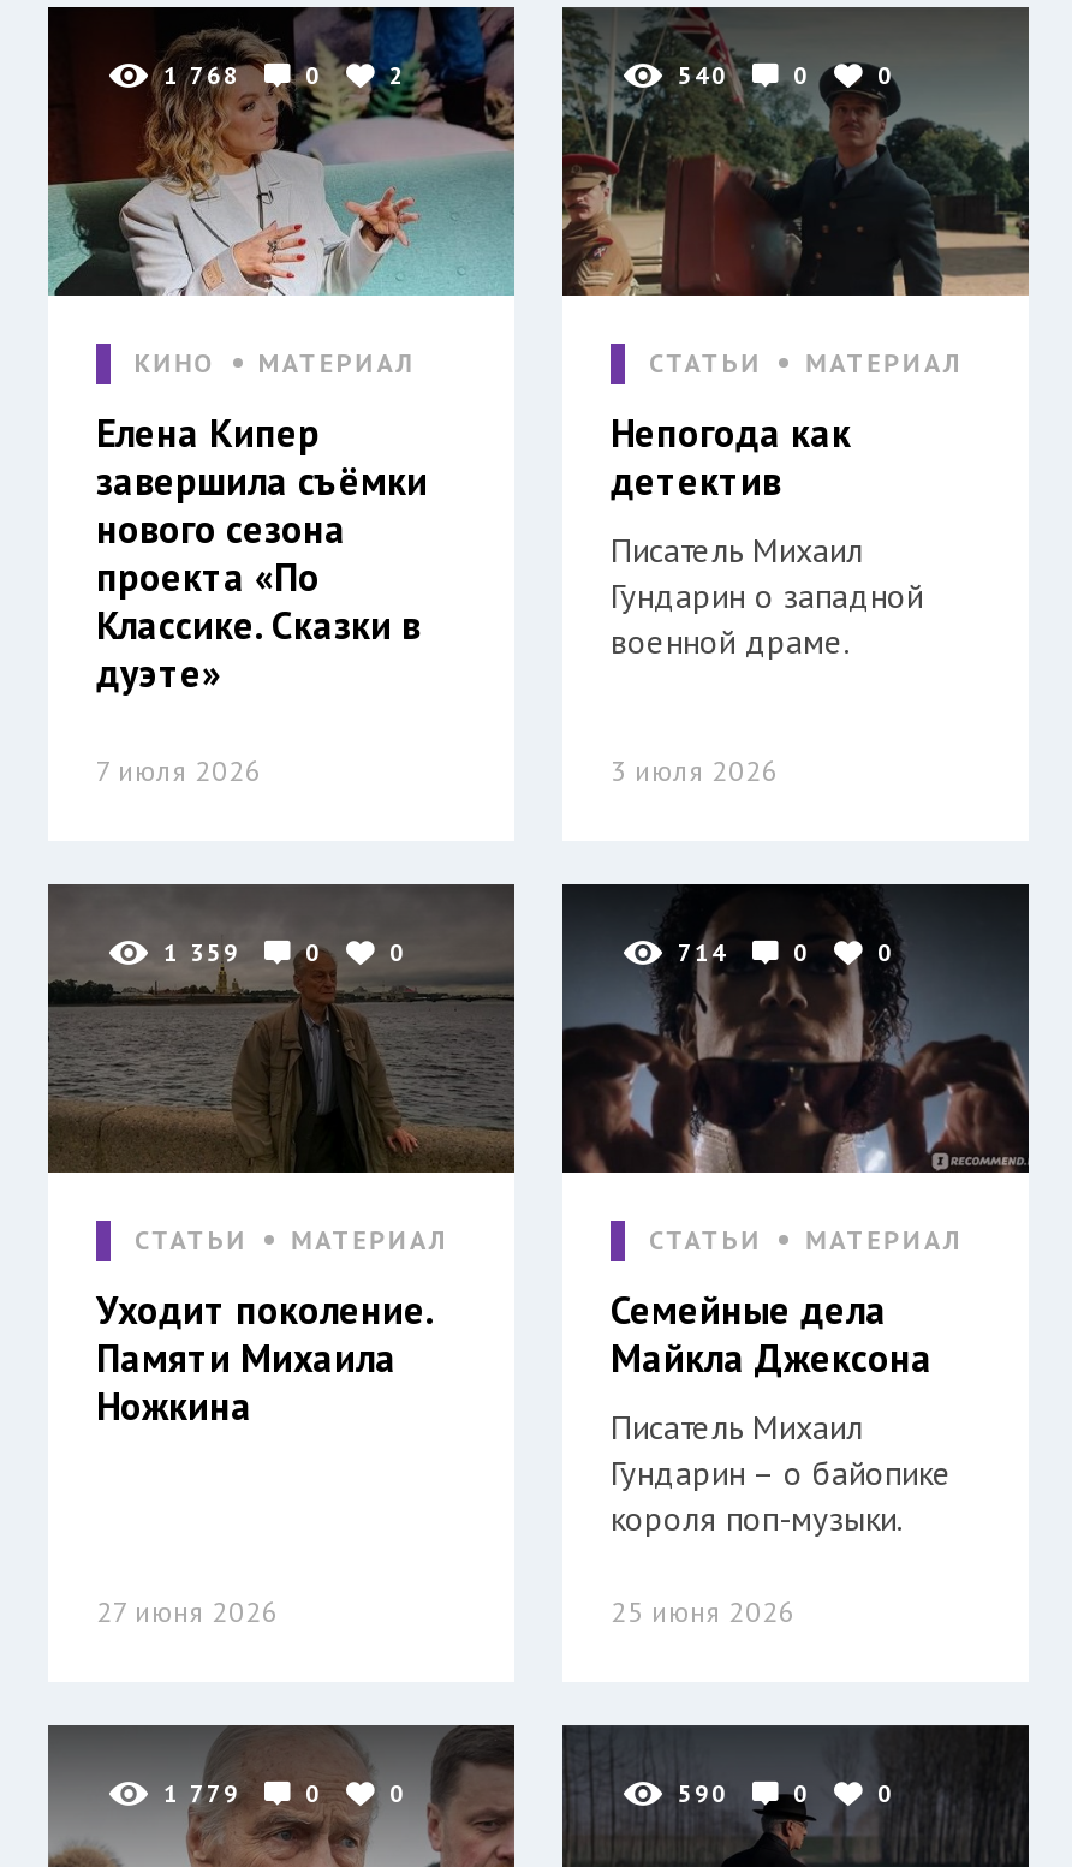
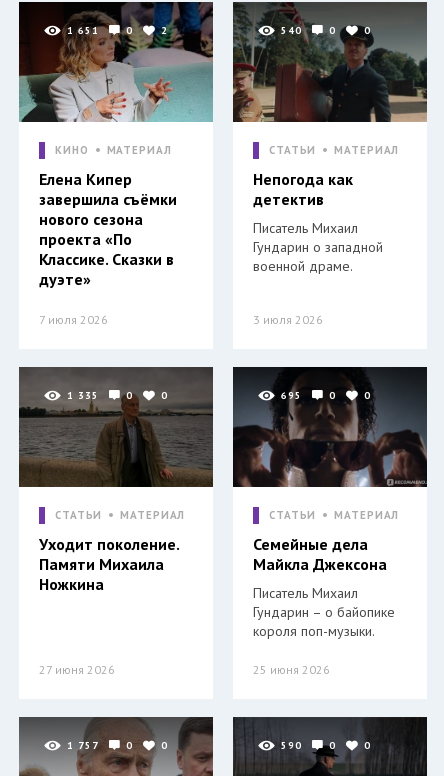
[163,60,240,91] 1 768 -> [67,24,99,37] 1 651
[163,937,240,968] 1 359 -> [67,389,99,402] 1 335
[678,937,728,968] 714 -> [281,389,302,402] 695
[163,1778,240,1809] 1 779 -> [67,739,99,752] 1 757

